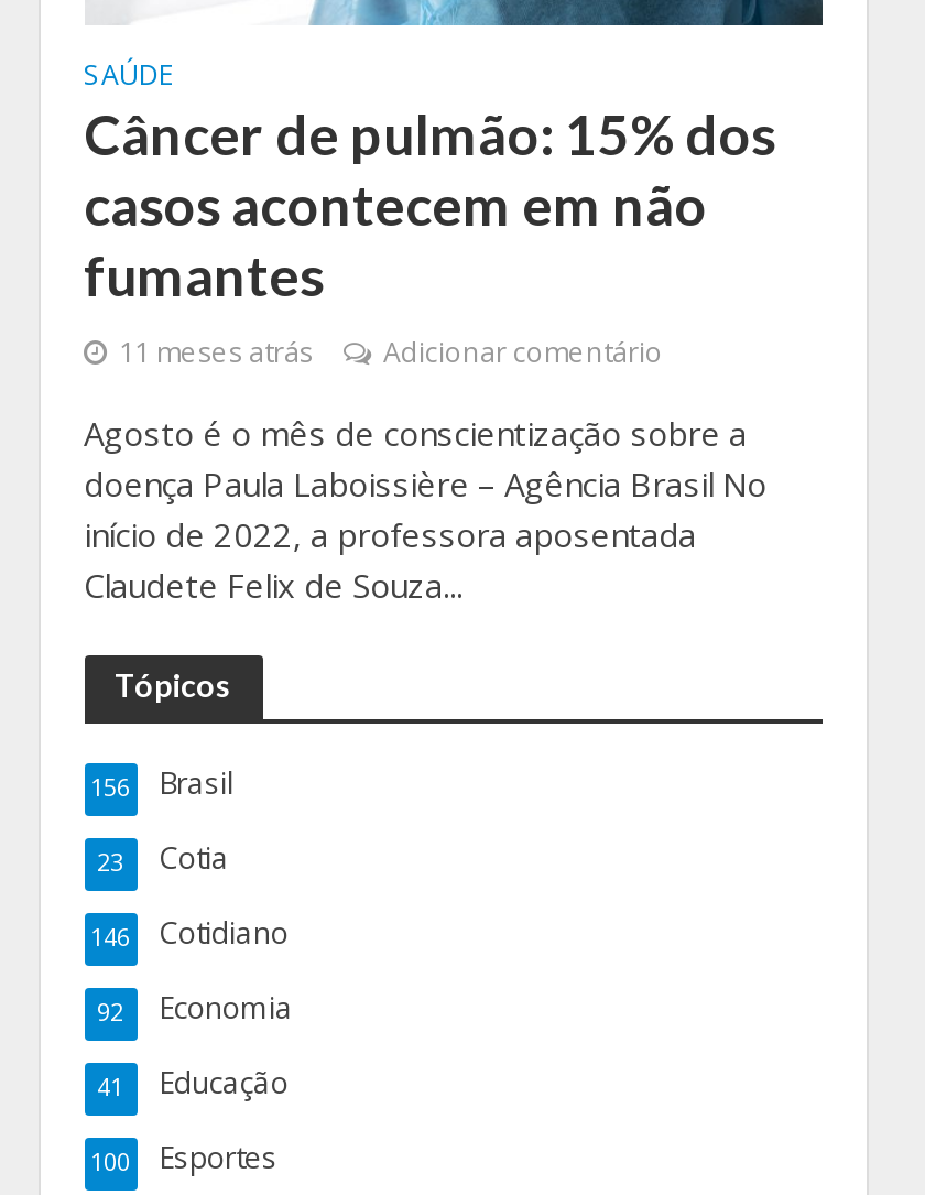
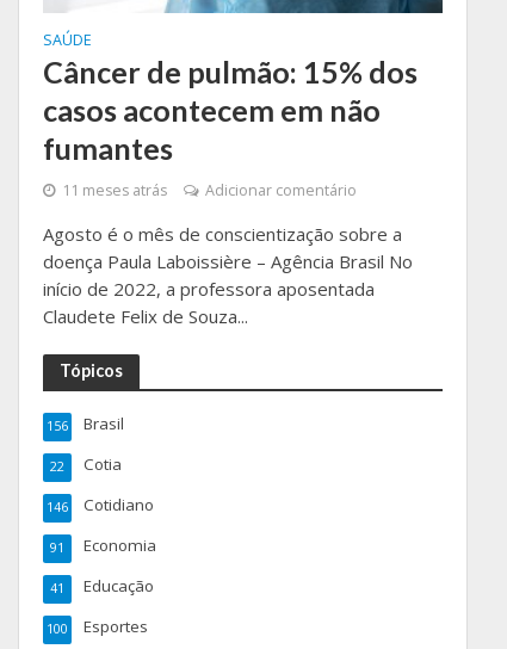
[97,838,229,877] 23 Cotia -> [50,454,121,475] 22 Cotia
[97,987,293,1027] 92 Economia -> [50,535,156,556] 91 Economia

